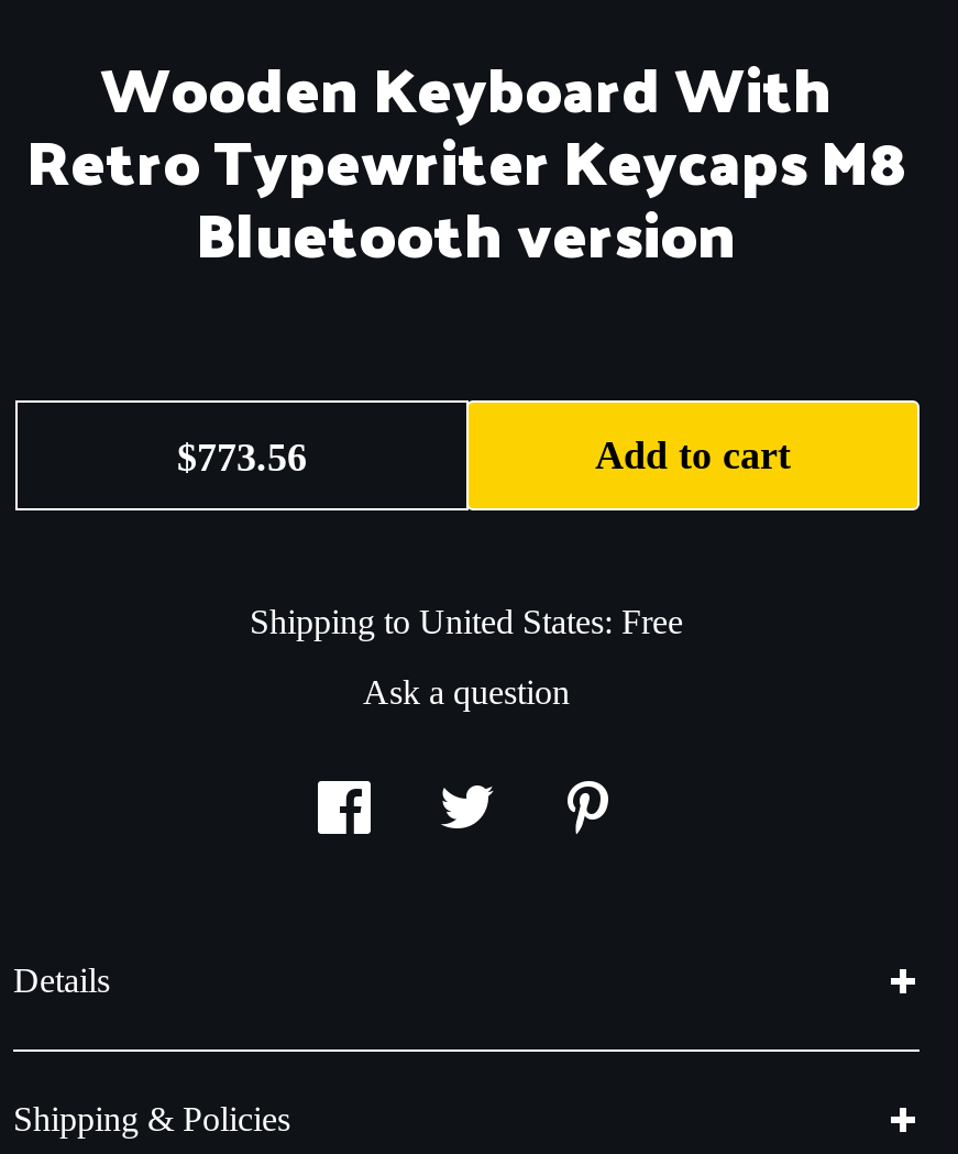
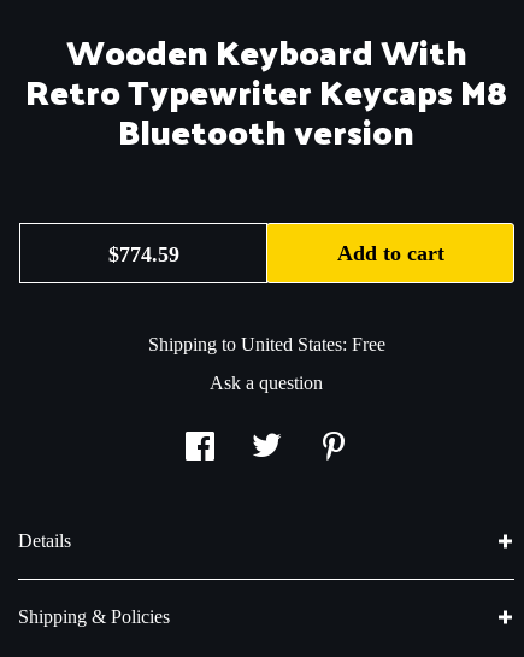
[177,436,307,480] $773.56 -> [108,242,179,266] $774.59

